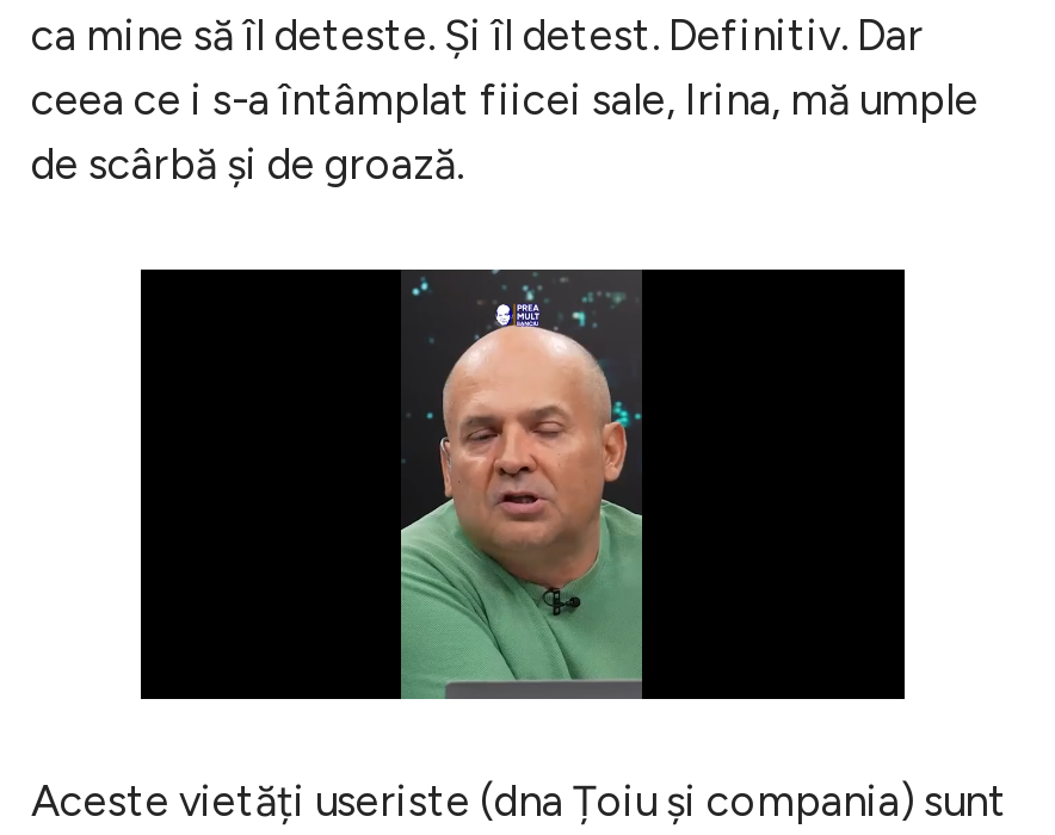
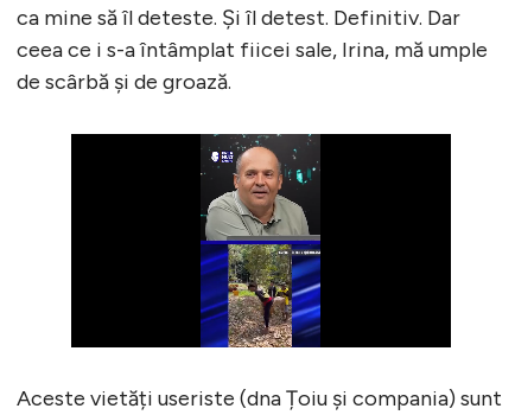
[399,279,644,701] [image] -> [199,134,322,349] [image]

